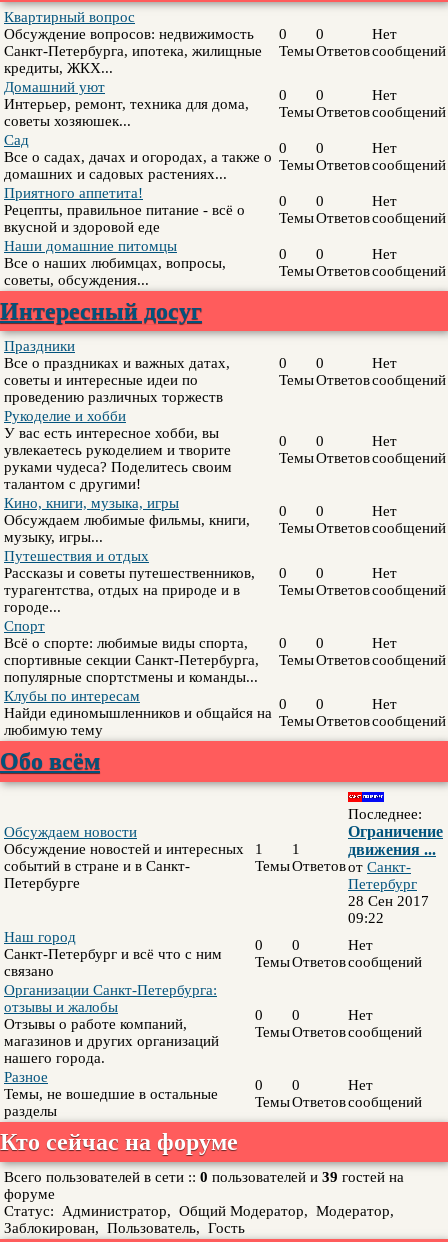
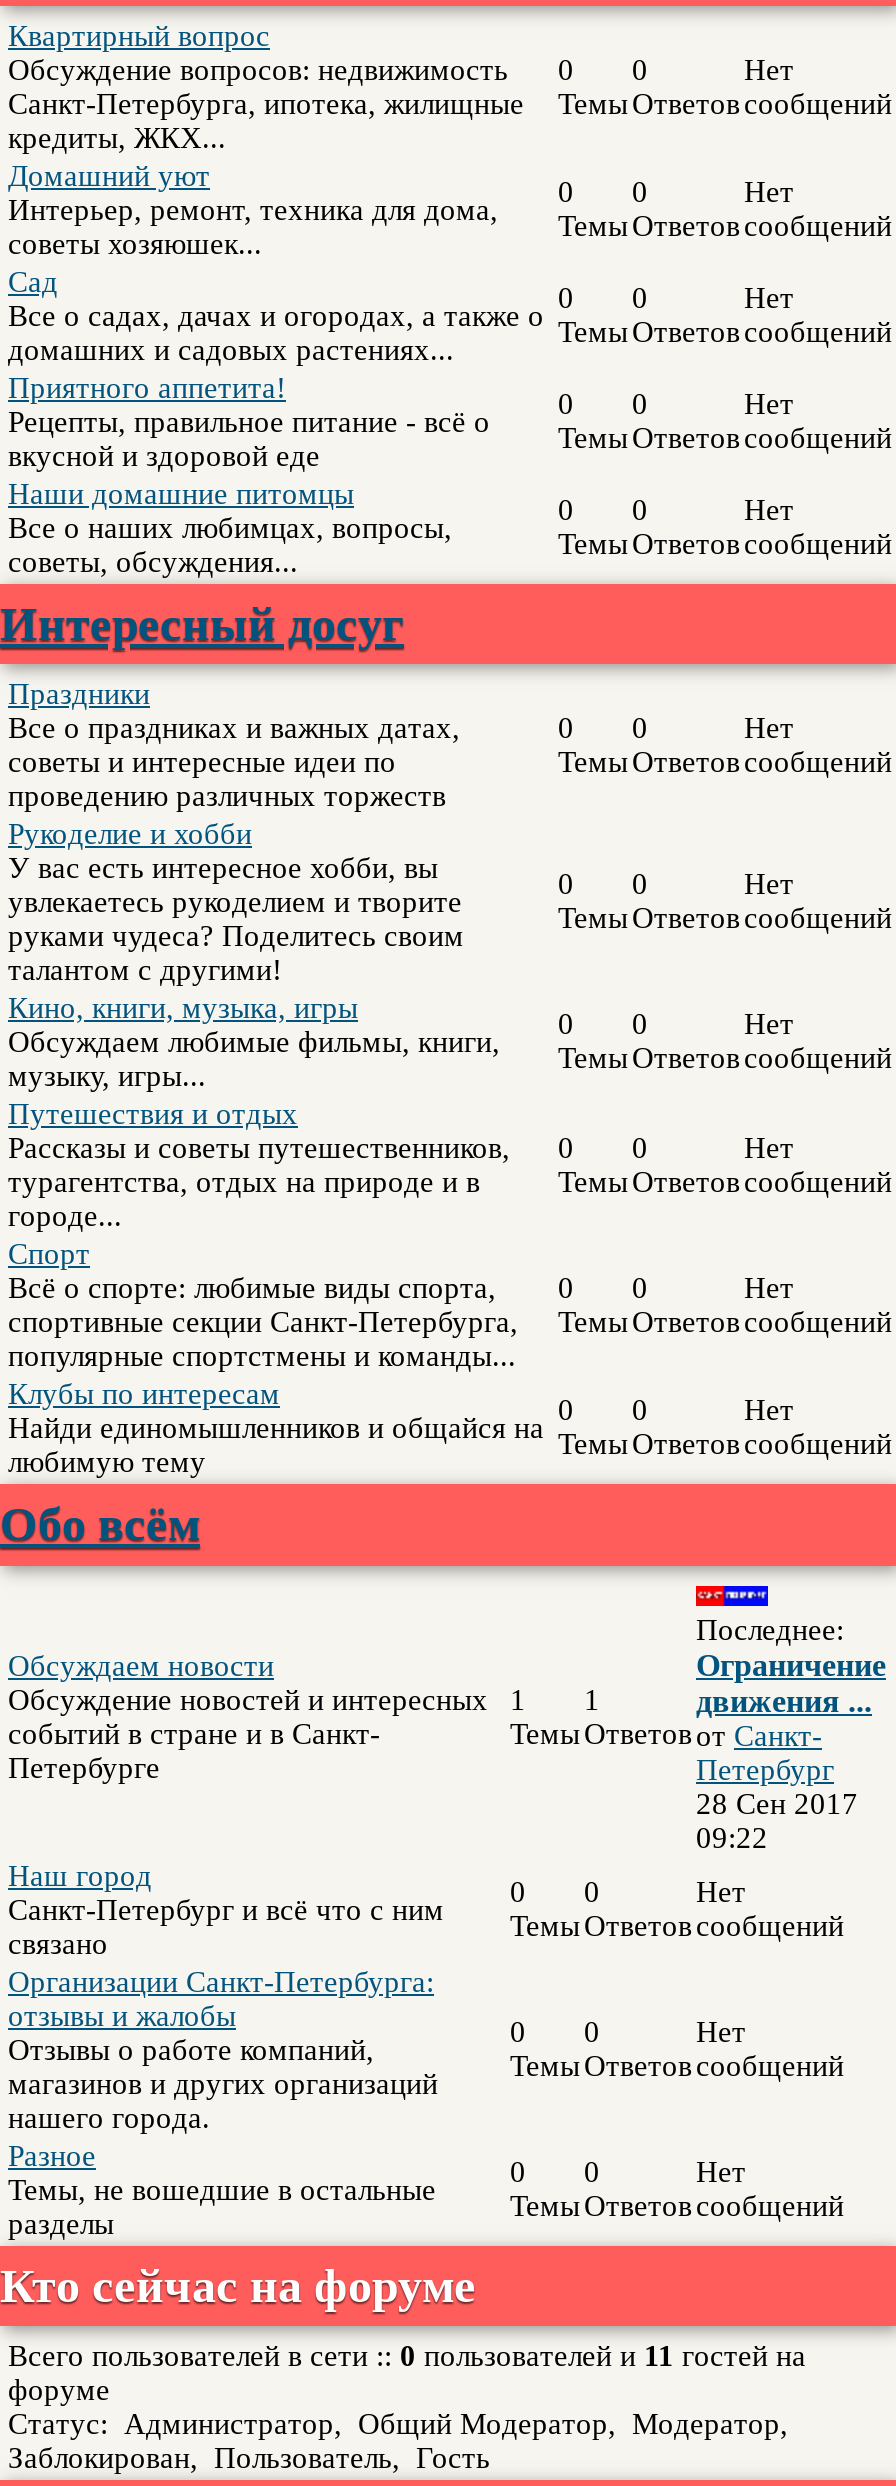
[4,1169,404,1185] Всего пользователей в сети :: 0 пользователей и 39 гостей на -> [8,2340,806,2372] Всего пользователей в сети :: 0 пользователей и 11 гостей на

